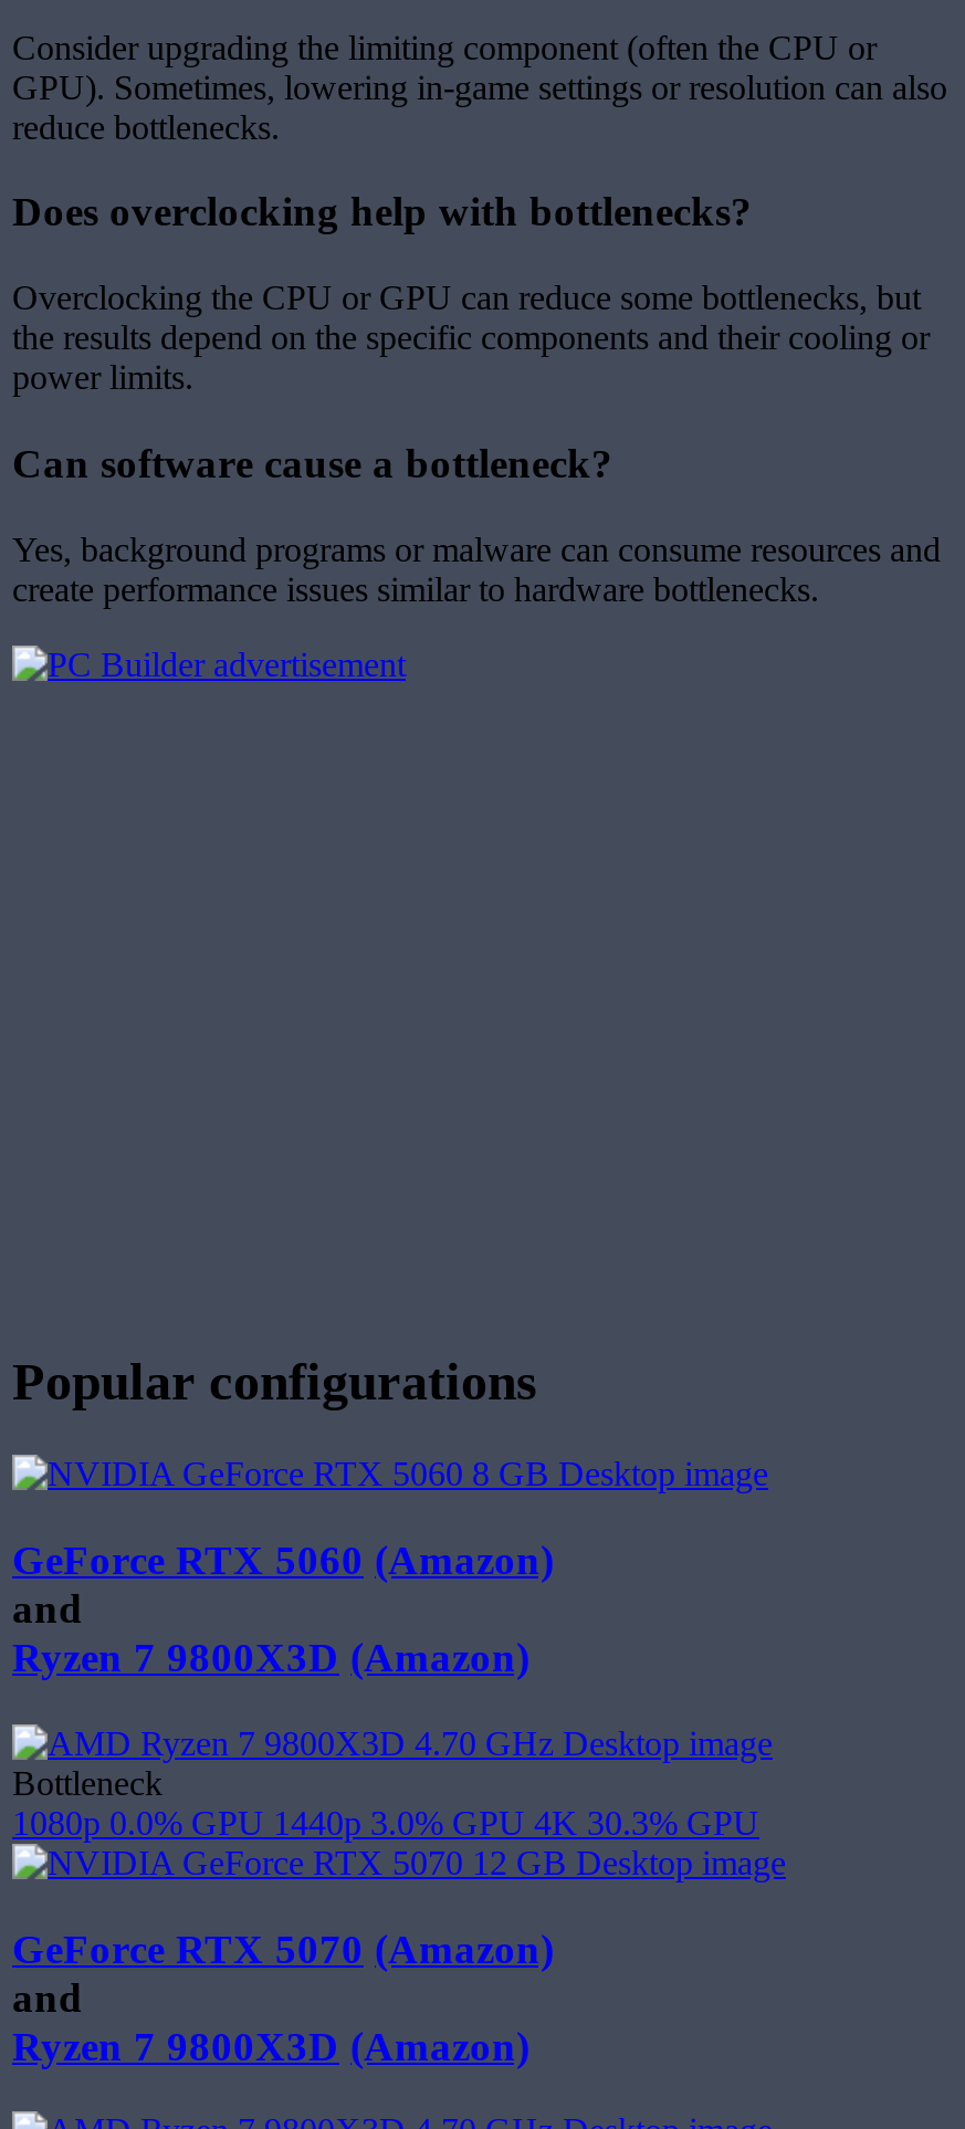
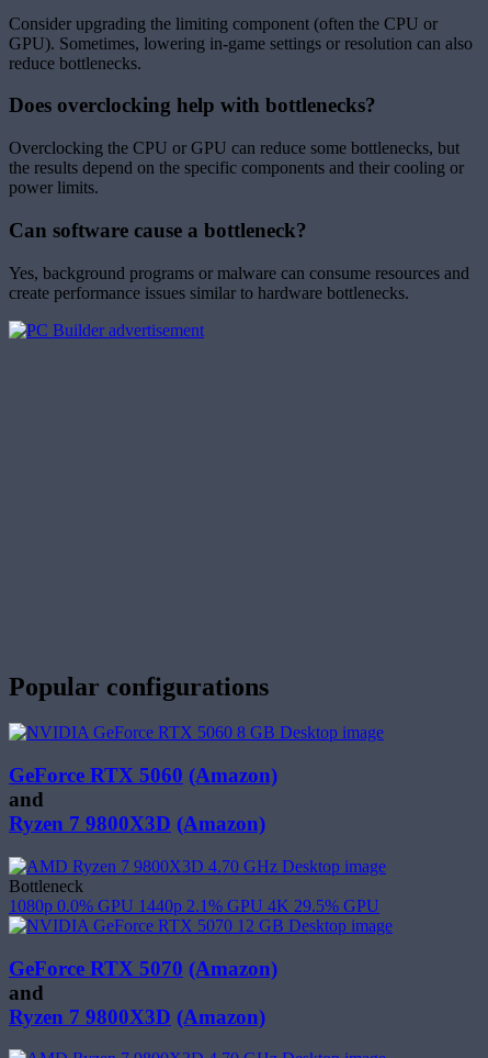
[12,1804,759,1841] 1080p 0.0% GPU 1440p 3.0% GPU 4K 30.3% GPU -> [9,896,379,915] 1080p 0.0% GPU 1440p 2.1% GPU 4K 29.5% GPU

